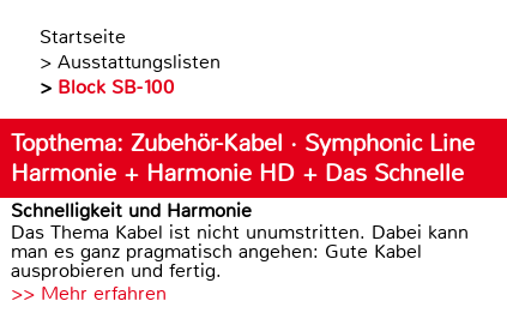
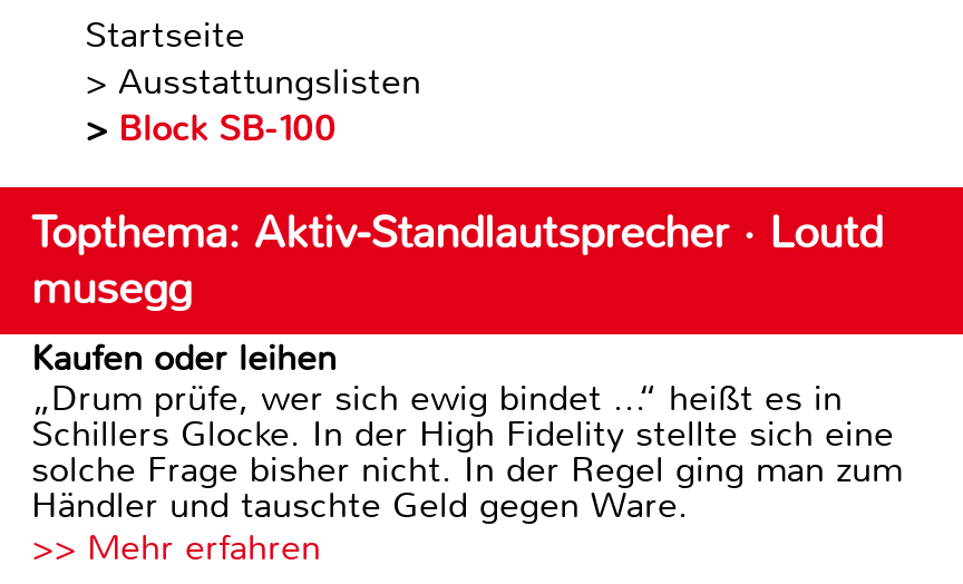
[11,128,475,283] Topthema: Zubehör-Kabel · Symphonic Line | Harmonie + Harmonie HD + Das Schnelle | Schnelligkeit und Harmonie | Das Thema Kabel ist nicht unumstritten. Dabei kann | man es ganz pragmatisch angehen: Gute Kabel | ausprobieren und fertig. -> [31,205,903,528] Topthema: Aktiv-Standlautsprecher · Loutd | musegg | Kaufen oder leihen | „Drum prüfe, wer sich ewig bindet ...“ heißt es in | Schillers Glocke. In der High Fidelity stellte sich eine | solche Frage bisher nicht. In der Regel ging man zum | Händler und tauschte Geld gegen Ware.

